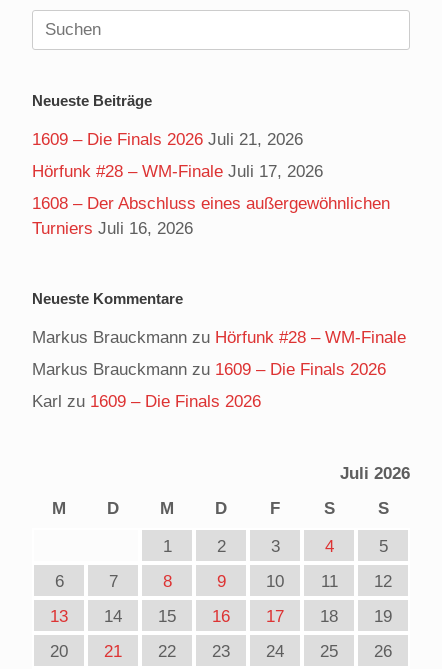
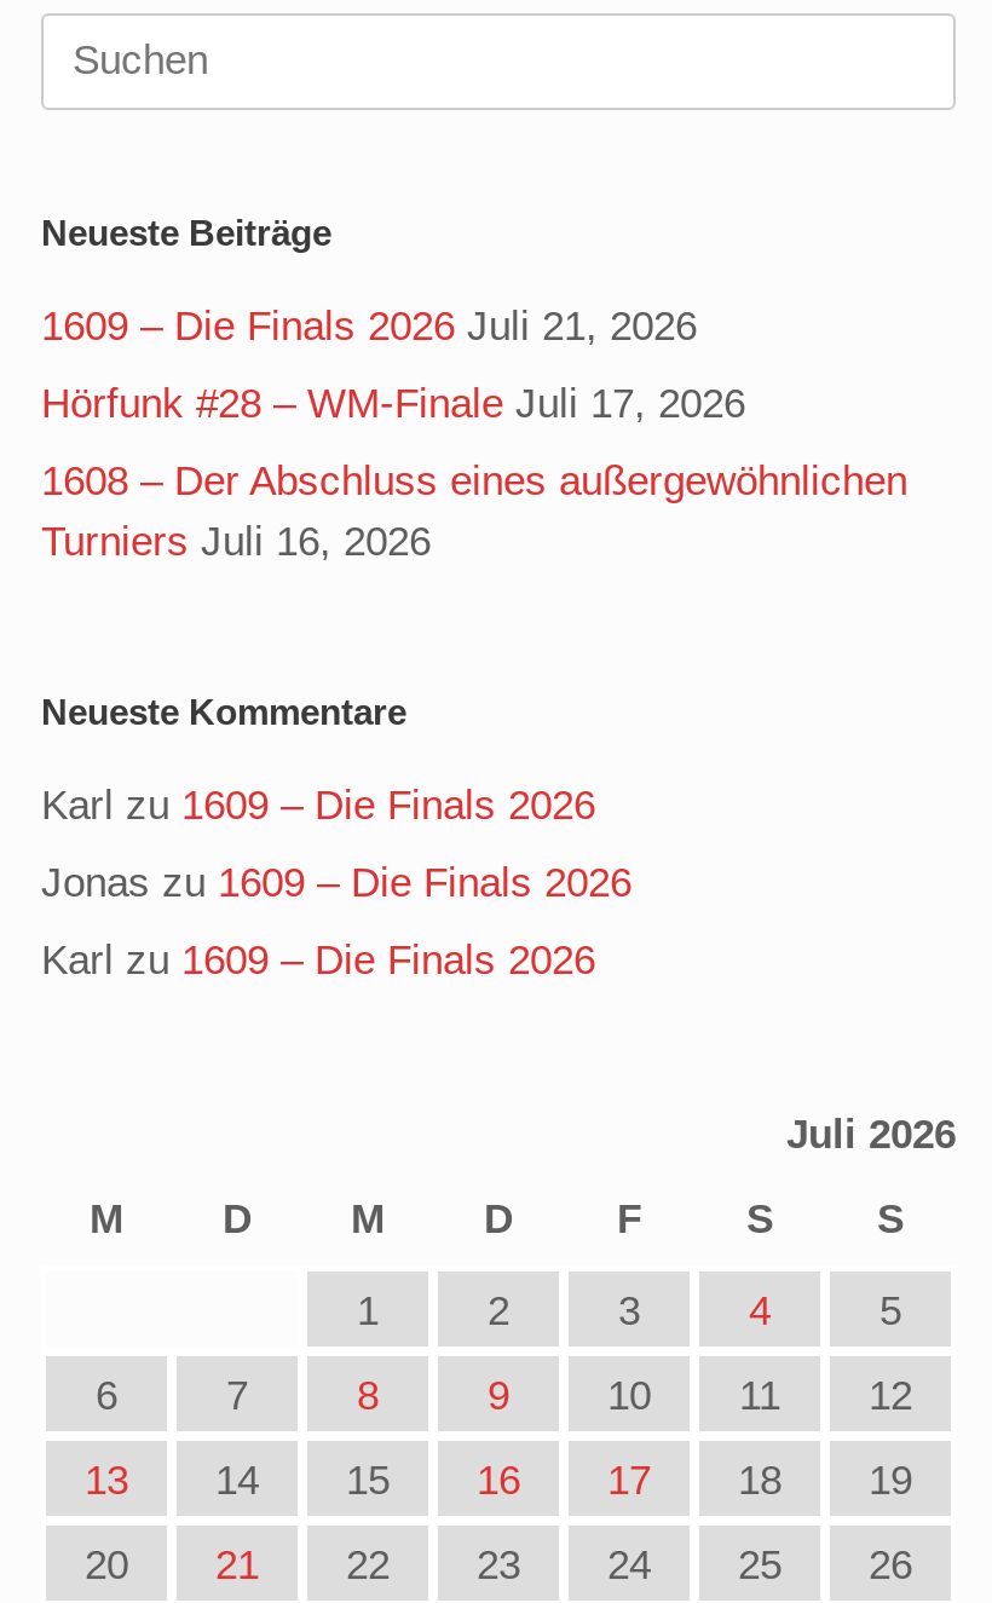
[32,328,406,347] Markus Brauckmann zu Hörfunk #28 – WM-Finale -> [41,783,595,829] Karl zu 1609 – Die Finals 2026
[32,360,386,379] Markus Brauckmann zu 1609 – Die Finals 2026 -> [41,860,631,906] Jonas zu 1609 – Die Finals 2026

